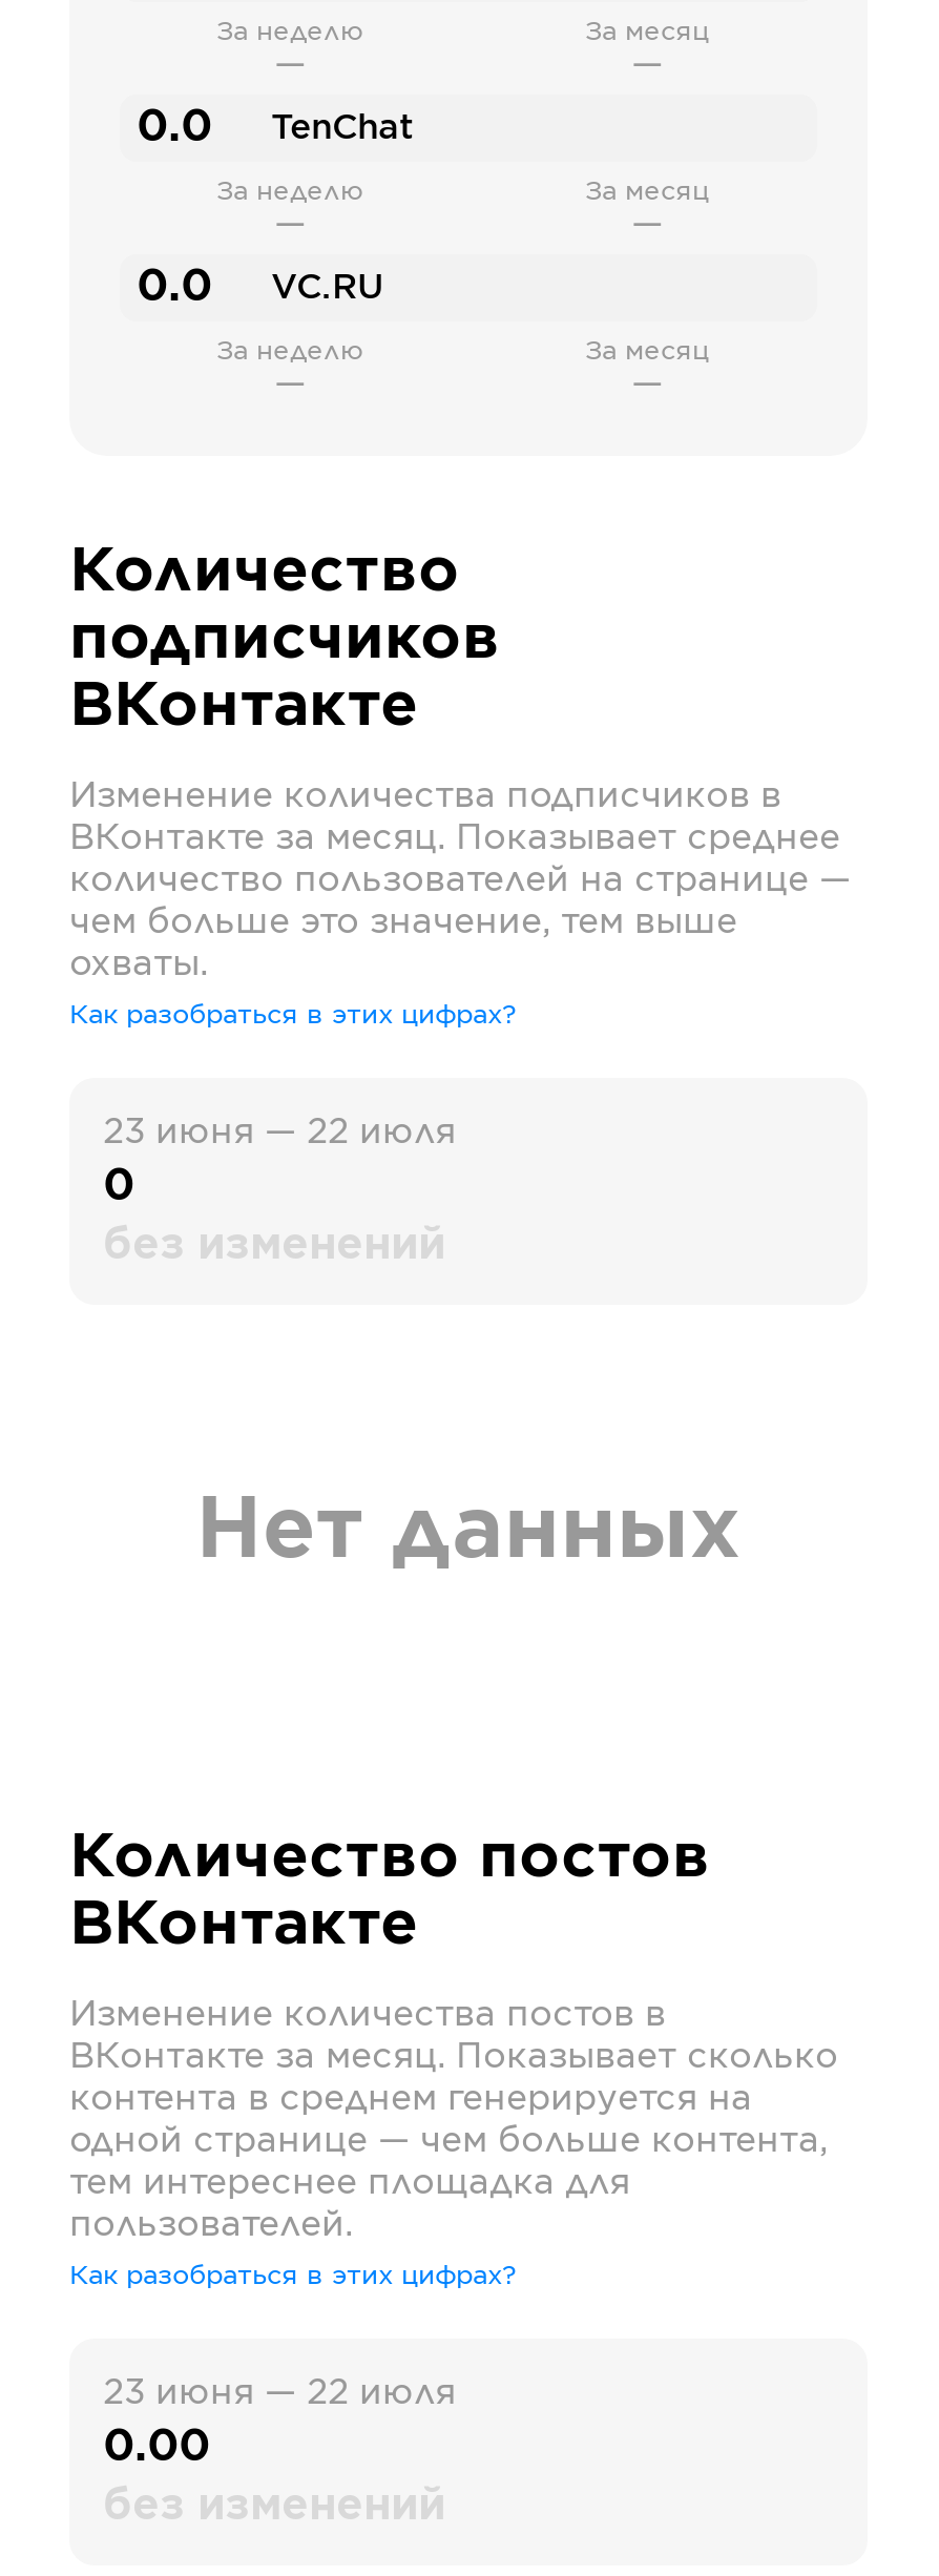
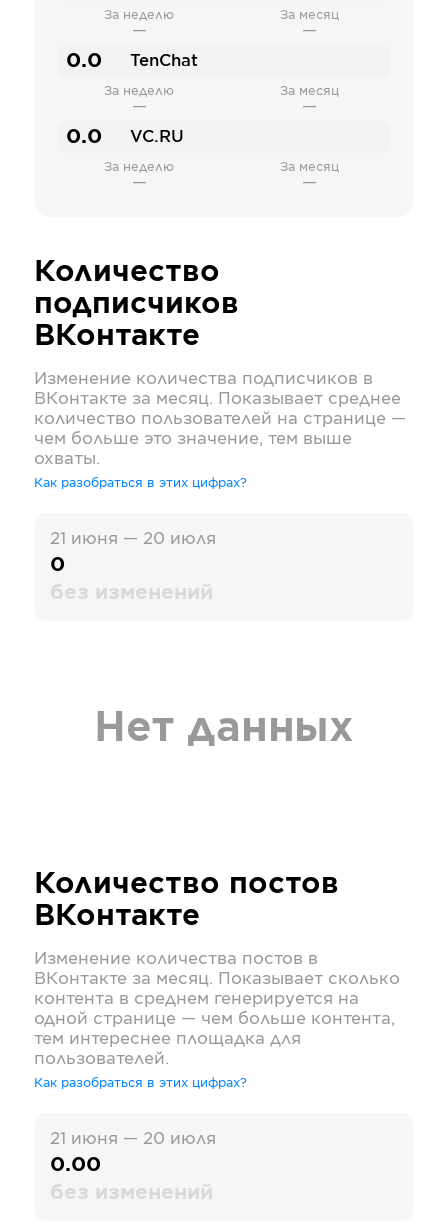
[103,1116,456,1149] 23 июня — 22 июля -> [50,531,216,547] 21 июня — 20 июля
[103,2376,456,2410] 23 июня — 22 июля -> [50,1131,216,1147] 21 июня — 20 июля

